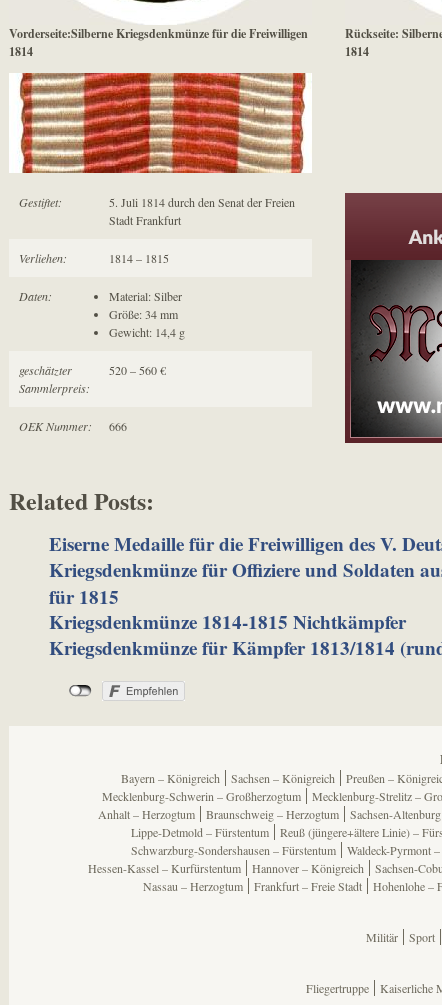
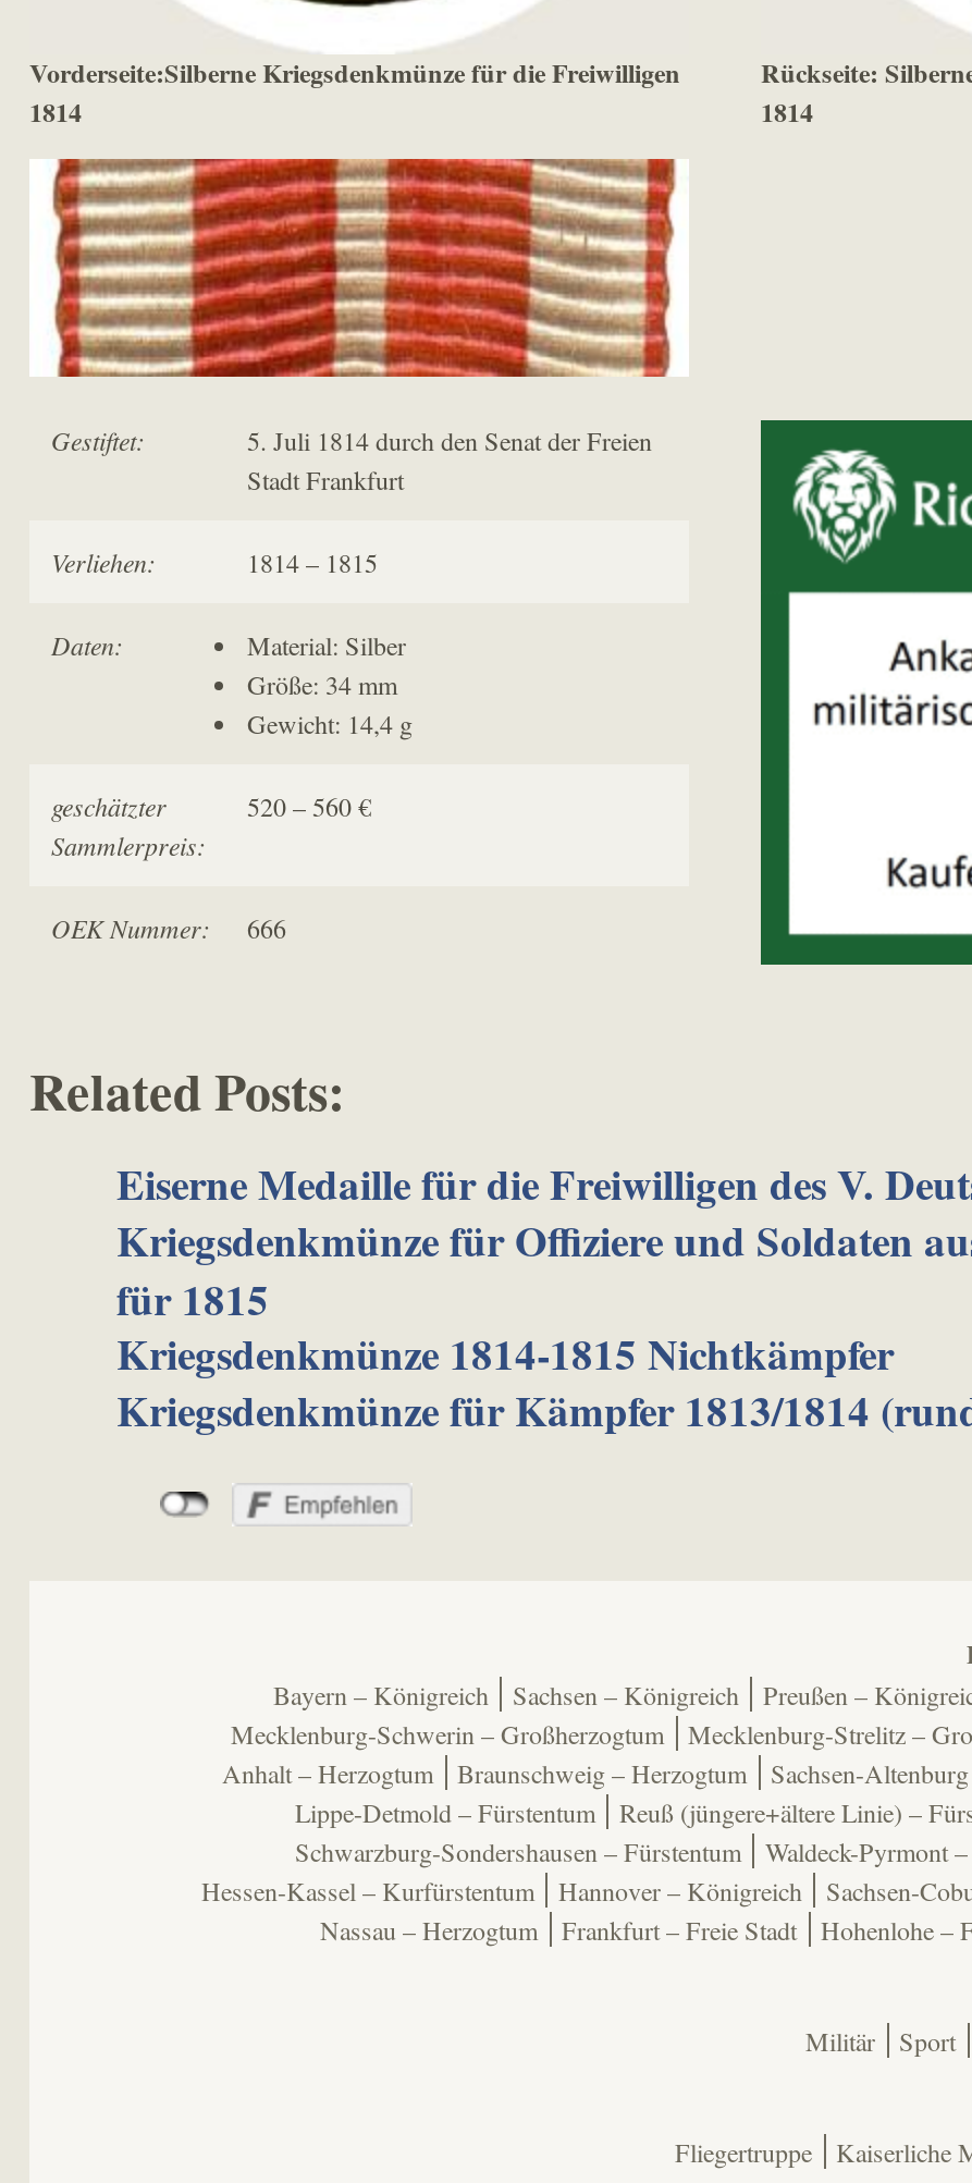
[345,193,439,443] [image] -> [761,420,965,965] [image]

